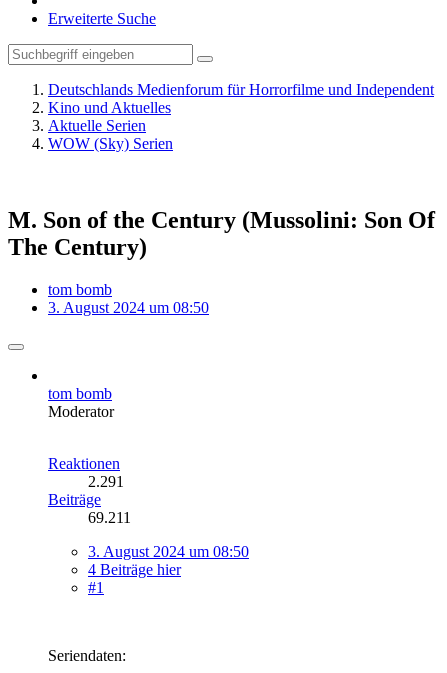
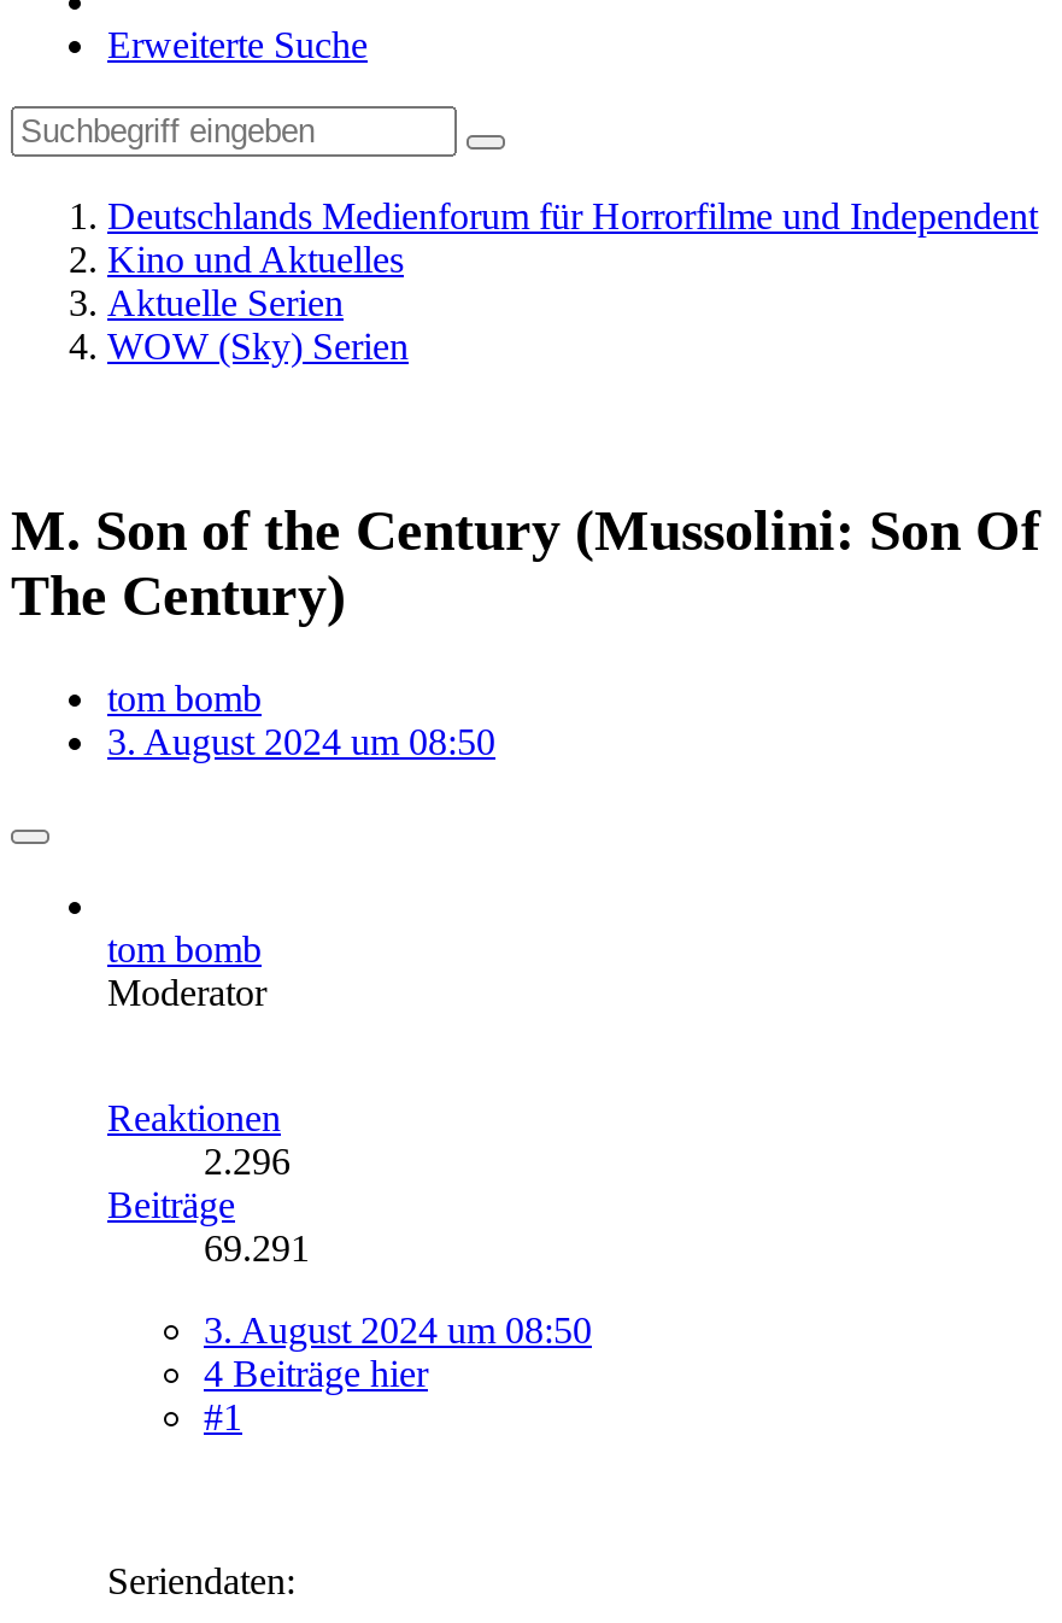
[88,473,124,490] 2.291 -> [204,1140,291,1181] 2.296
[88,509,131,526] 69.211 -> [204,1227,310,1268] 69.291

